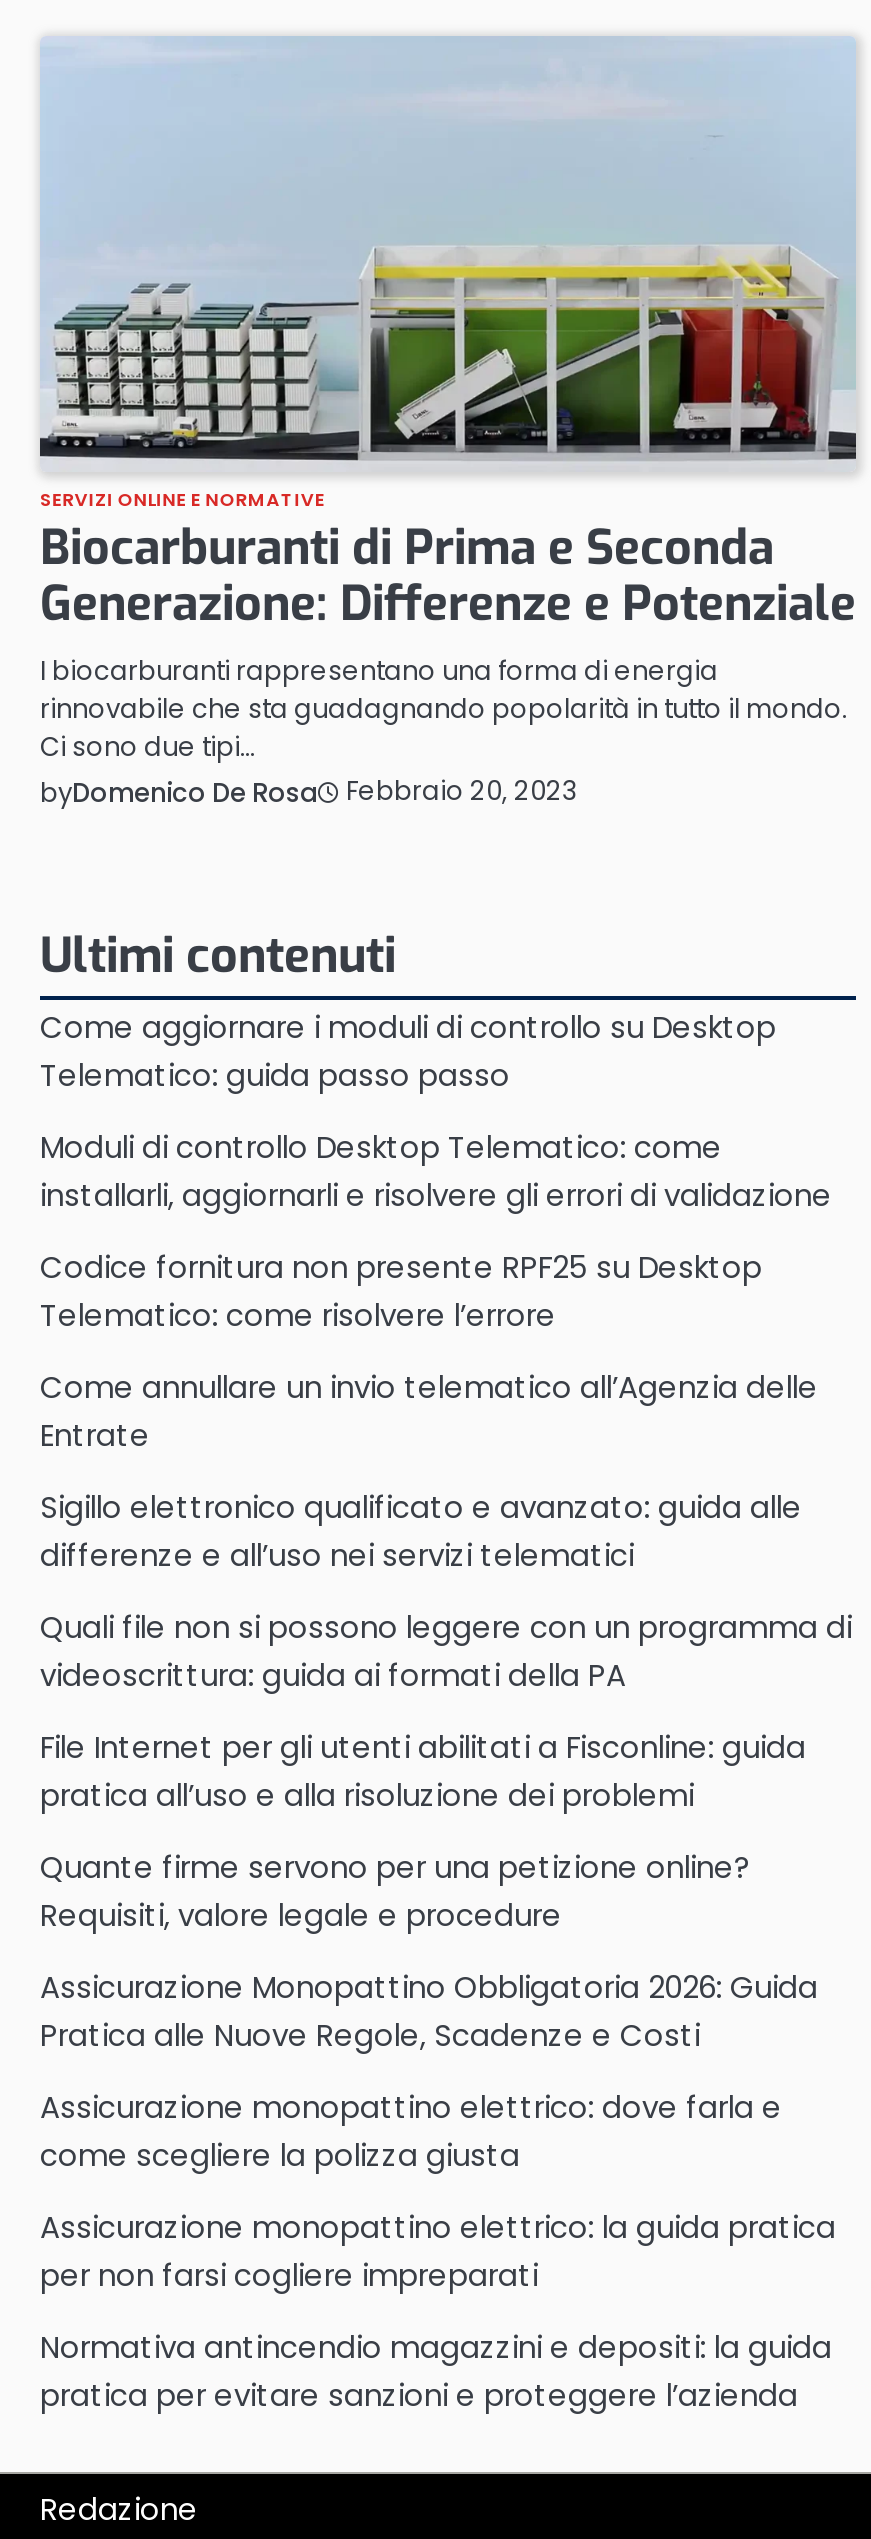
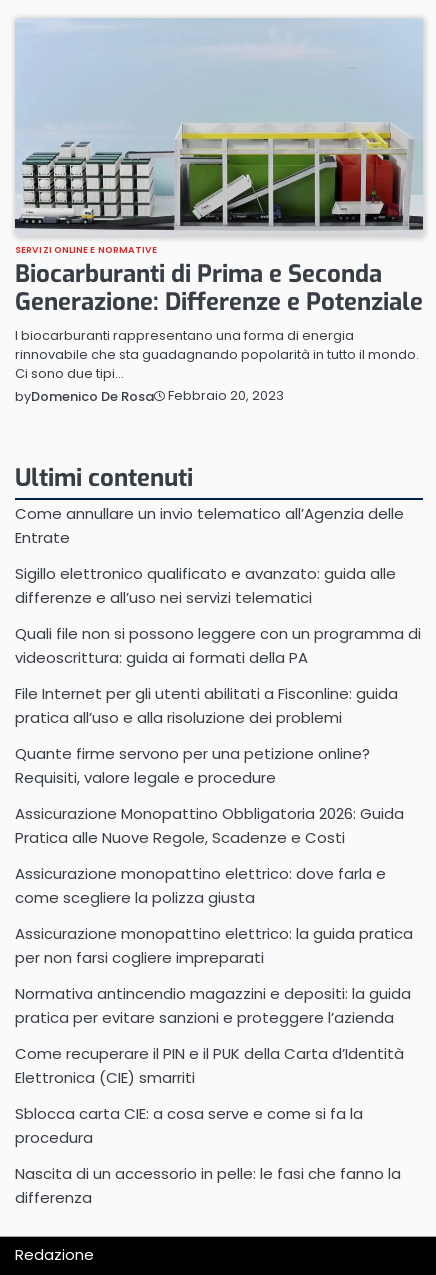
[40,1005,832,1335] Come aggiornare i moduli di controllo su Desktop | Telematico: guida passo passo | Moduli di controllo Desktop Telematico: come | installarli, aggiornarli e risolvere gli errori di validazione | Codice fornitura non presente RPF25 su Desktop | Telematico: come risolvere l’errore -> none
moved [40,1365,852,2415] -> [15,503,421,1028]: Come annullare un invio telematico all’Agenzia delle | Entrate | Sigillo elettronico qualificato e avanzato: guida alle | ... | Normativa antincendio magazzini e depositi: la guida | pratica per evitare sanzioni e proteggere l’azienda
none -> [15,1043,404,1208] Come recuperare il PIN e il PUK della Carta d’Identità | Elettronica (CIE) smarriti | Sblocca carta CIE: a cosa serve e come si fa la | procedura | Nascita di un accessorio in pelle: le fasi che fanno la | differenza

